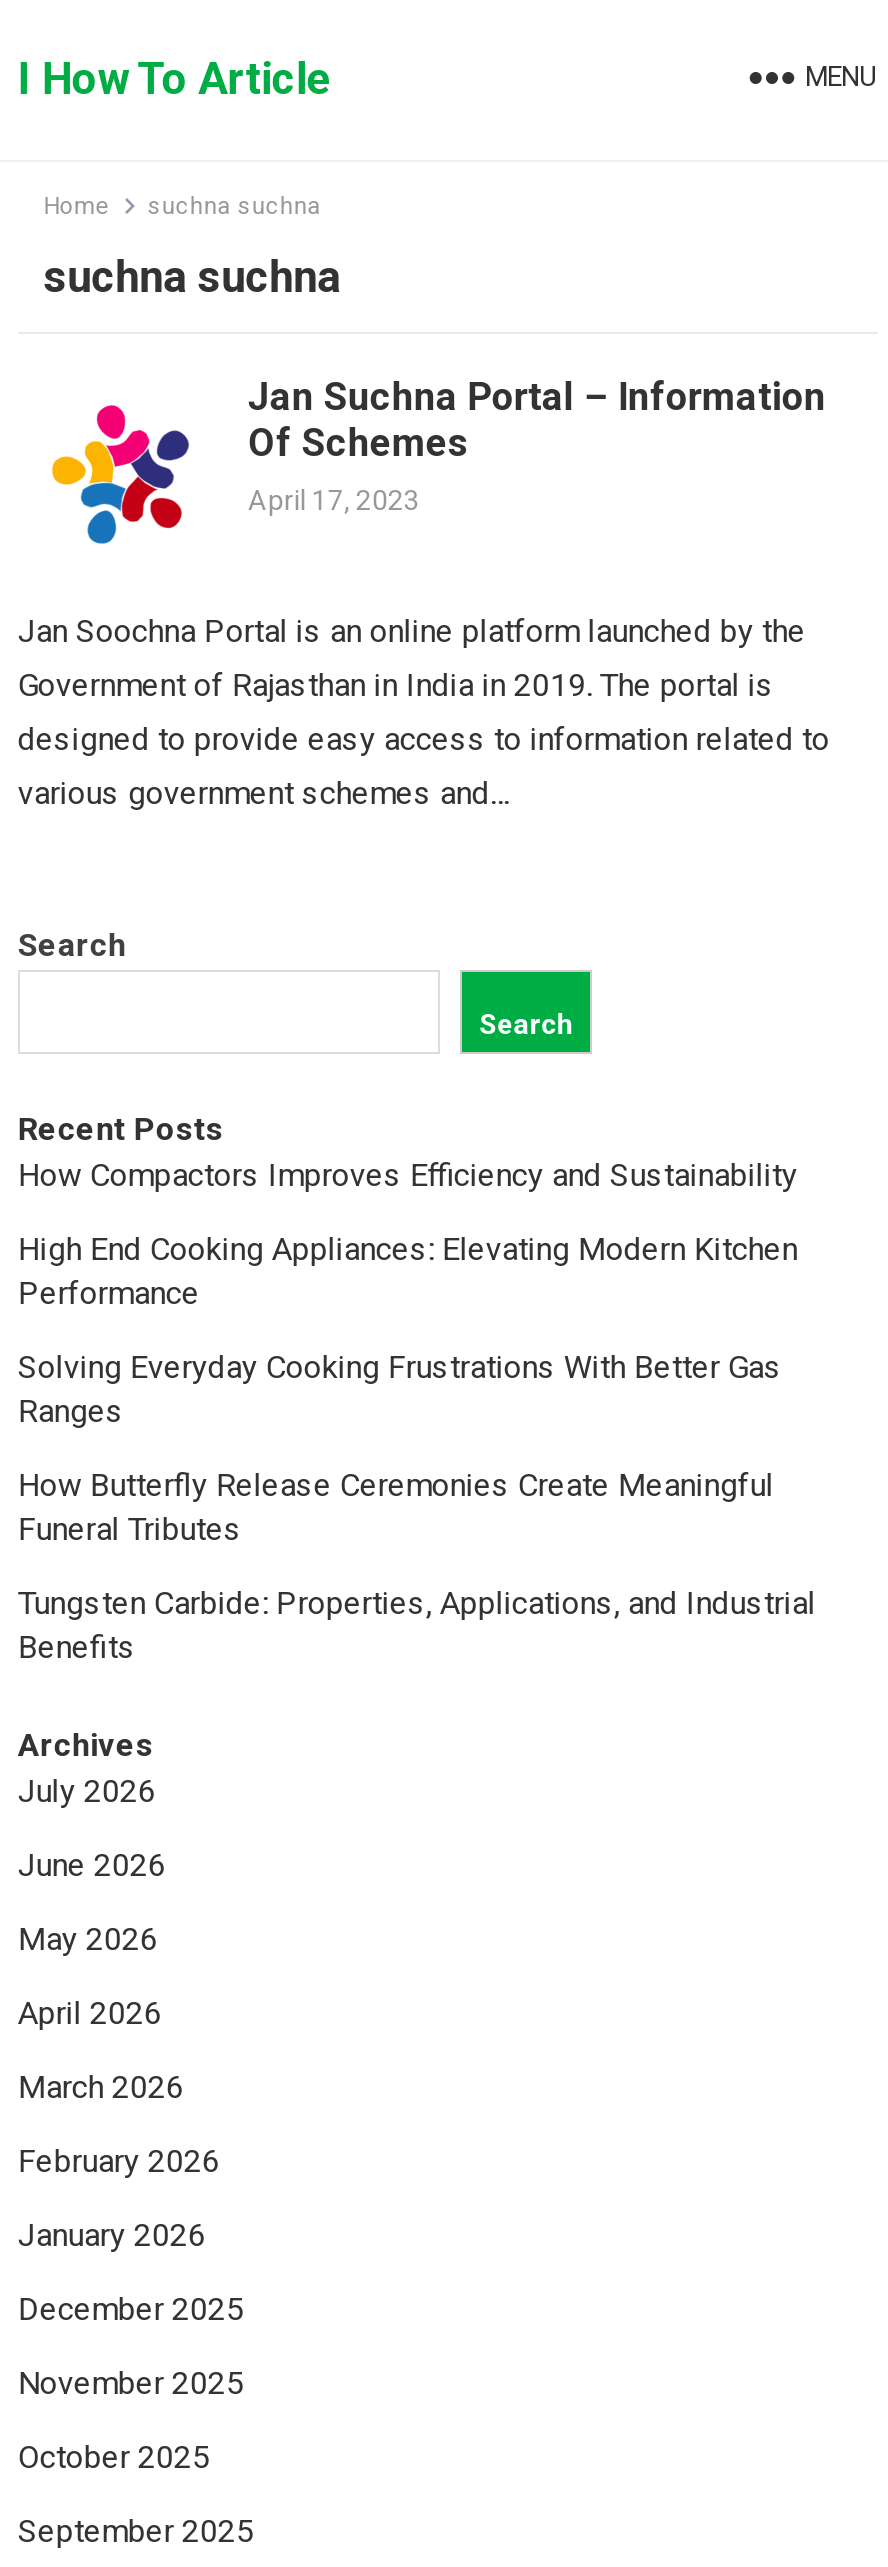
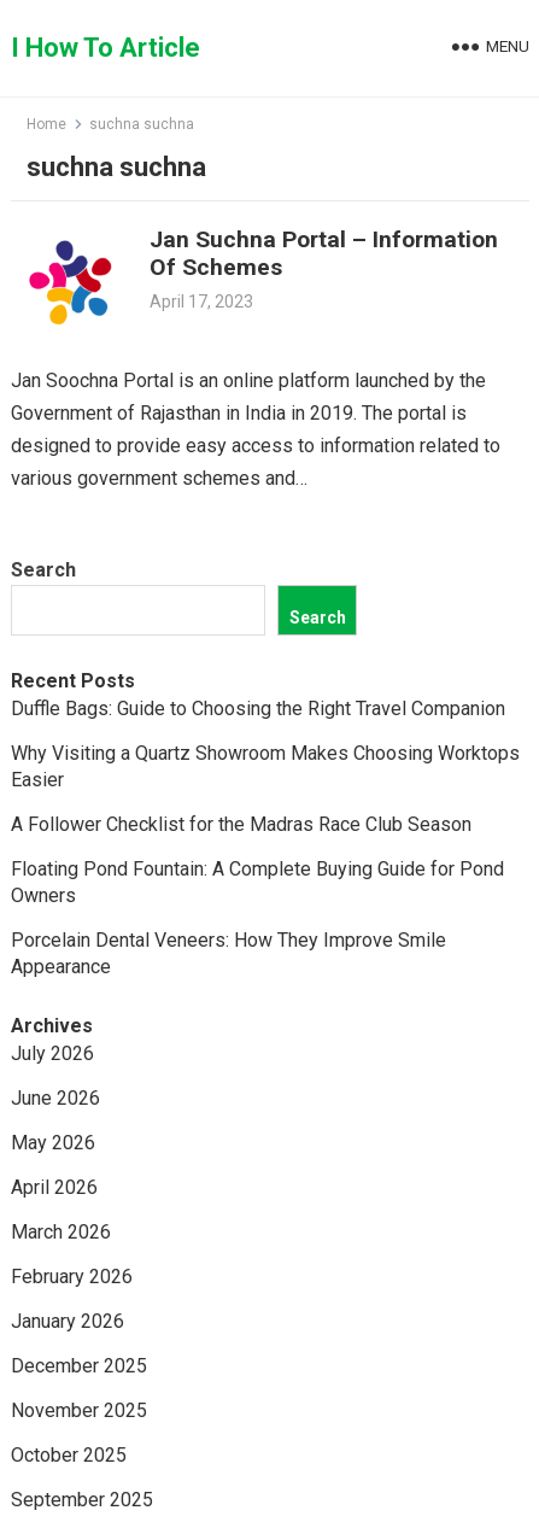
[48,398,192,546] [image] -> [28,239,115,328] [image]
[18,1156,798,1194] How Compactors Improves Efficiency and Sustainability -> [11,697,505,720] Duffle Bags: Guide to Choosing the Right Travel Companion
[18,1230,798,1312] High End Cooking Appliances: Elevating Modern Kitchen | Performance -> [11,742,520,791] Why Visiting a Quartz Showroom Makes Choosing Worktops | Easier
[18,1348,782,1430] Solving Everyday Cooking Frustrations With Better Gas | Ranges -> [11,813,471,836] A Follower Checklist for the Madras Race Club Season
[18,1466,774,1548] How Butterfly Release Ceremonies Create Meaningful | Funeral Tributes -> [11,857,504,907] Floating Pond Fountain: A Complete Buying Guide for Pond | Owners
[18,1584,816,1666] Tungsten Carbide: Properties, Applications, and Industrial | Benefits -> [11,929,446,978] Porcelain Dental Veneers: How They Improve Smile | Appearance

